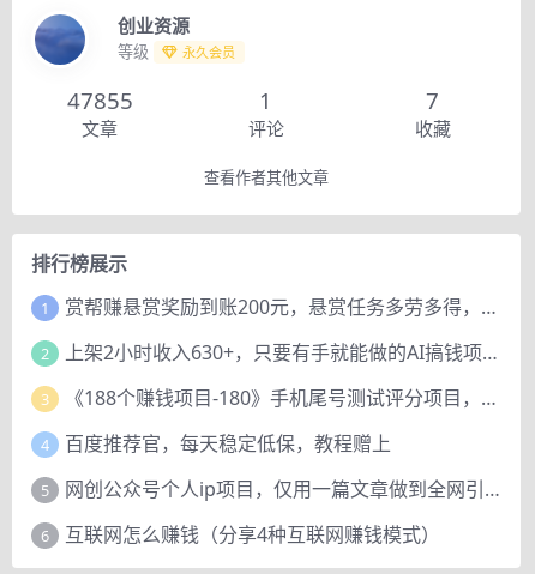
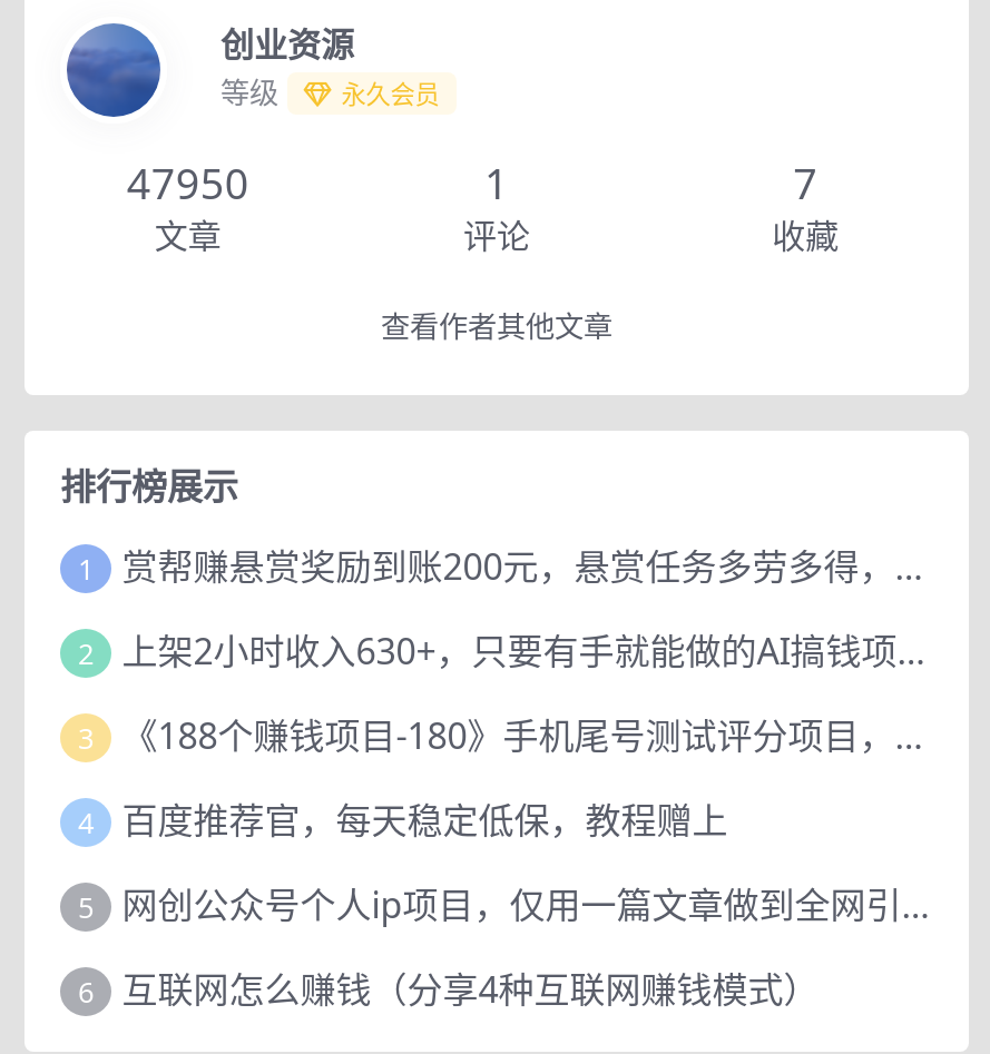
[67,85,133,115] 47855 -> [127,154,249,210] 47950

